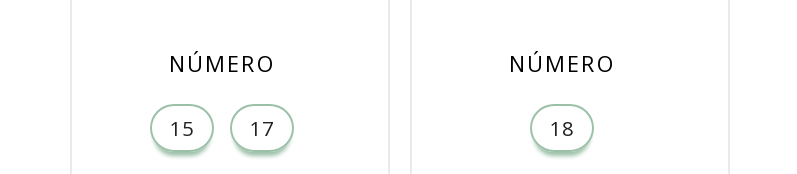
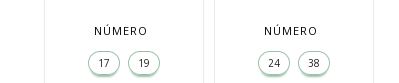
[170,114,194,142] 15 -> none
[550,114,574,142] 18 -> [268,56,320,70] 24 | 38
none -> [138,56,150,70] 19

